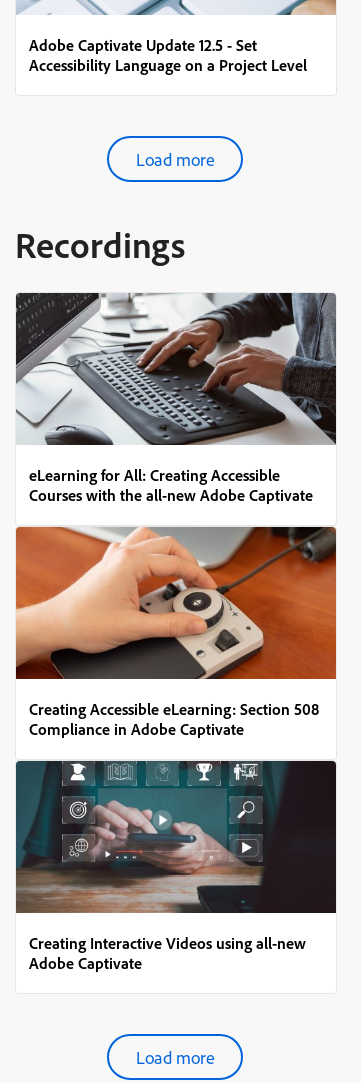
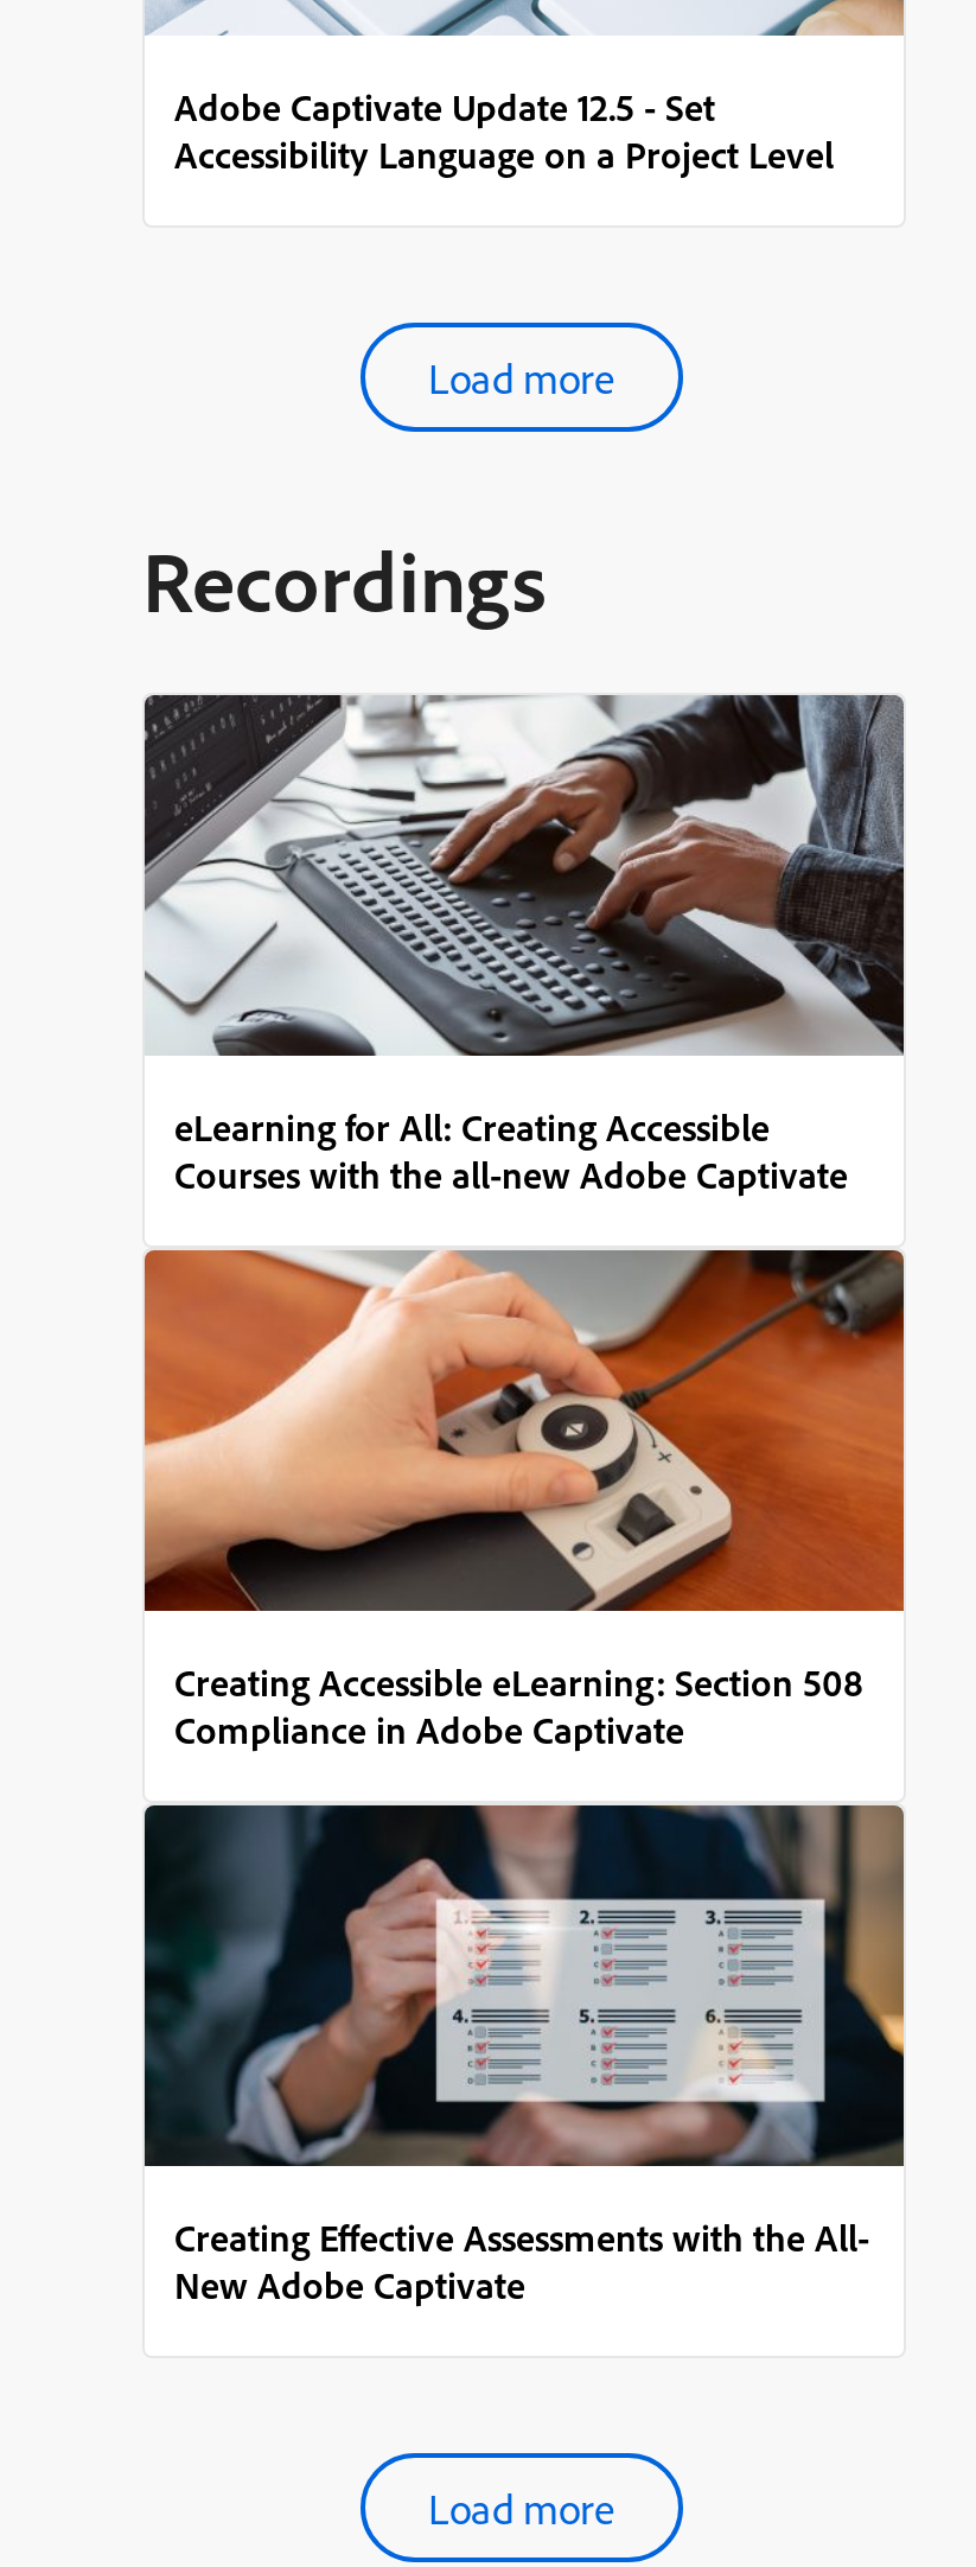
[15,760,337,973] [image] | Creating Interactive Videos using all-new | Adobe Captivate -> [142,1803,906,2308] [image] | Creating Effective Assessments with the All- | New Adobe Captivate

